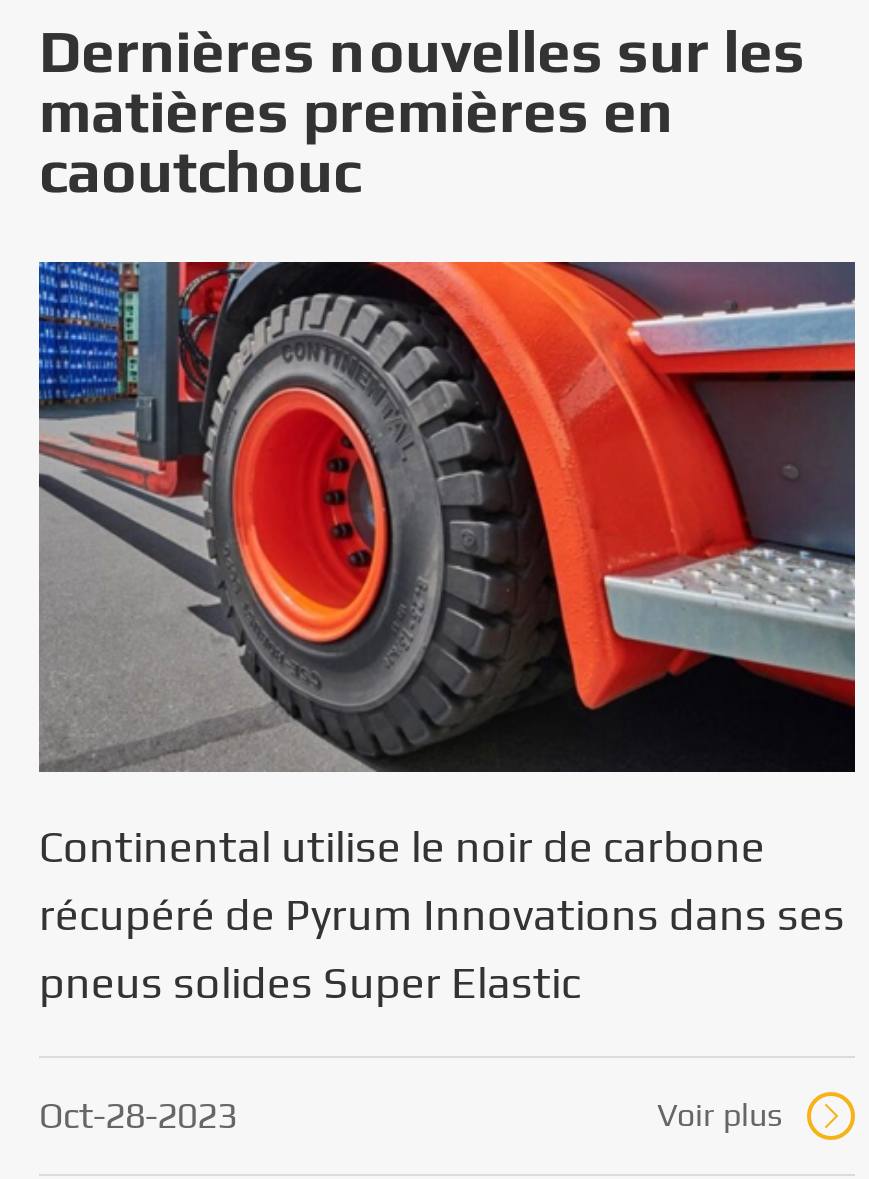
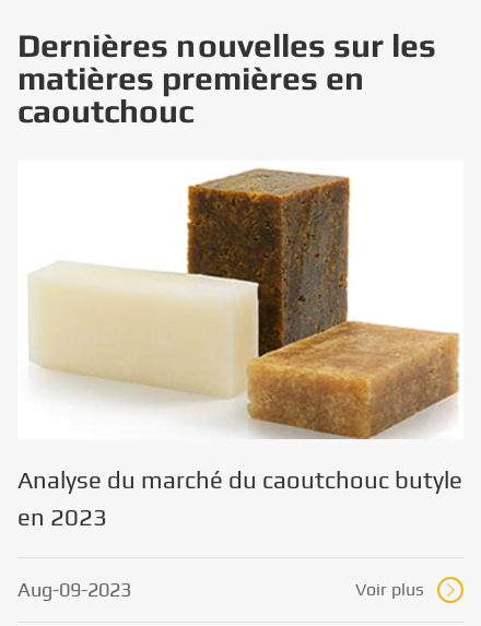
[37,260,857,1007] [image] | Continental utilise le noir de carbone | récupéré de Pyrum Innovations dans ses | pneus solides Super Elastic -> [17,161,464,531] [image] | Analyse du marché du caoutchouc butyle | en 2023
[39,1094,237,1136] Oct-28-2023 -> [17,578,131,601] Aug-09-2023

